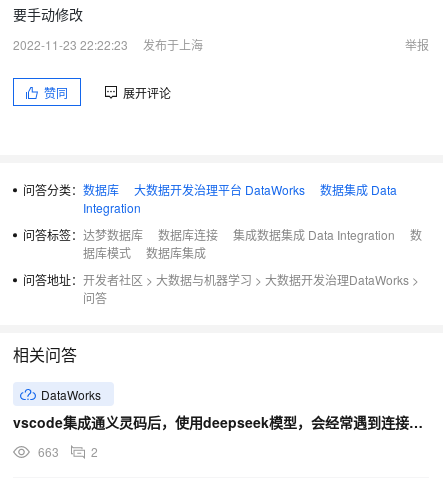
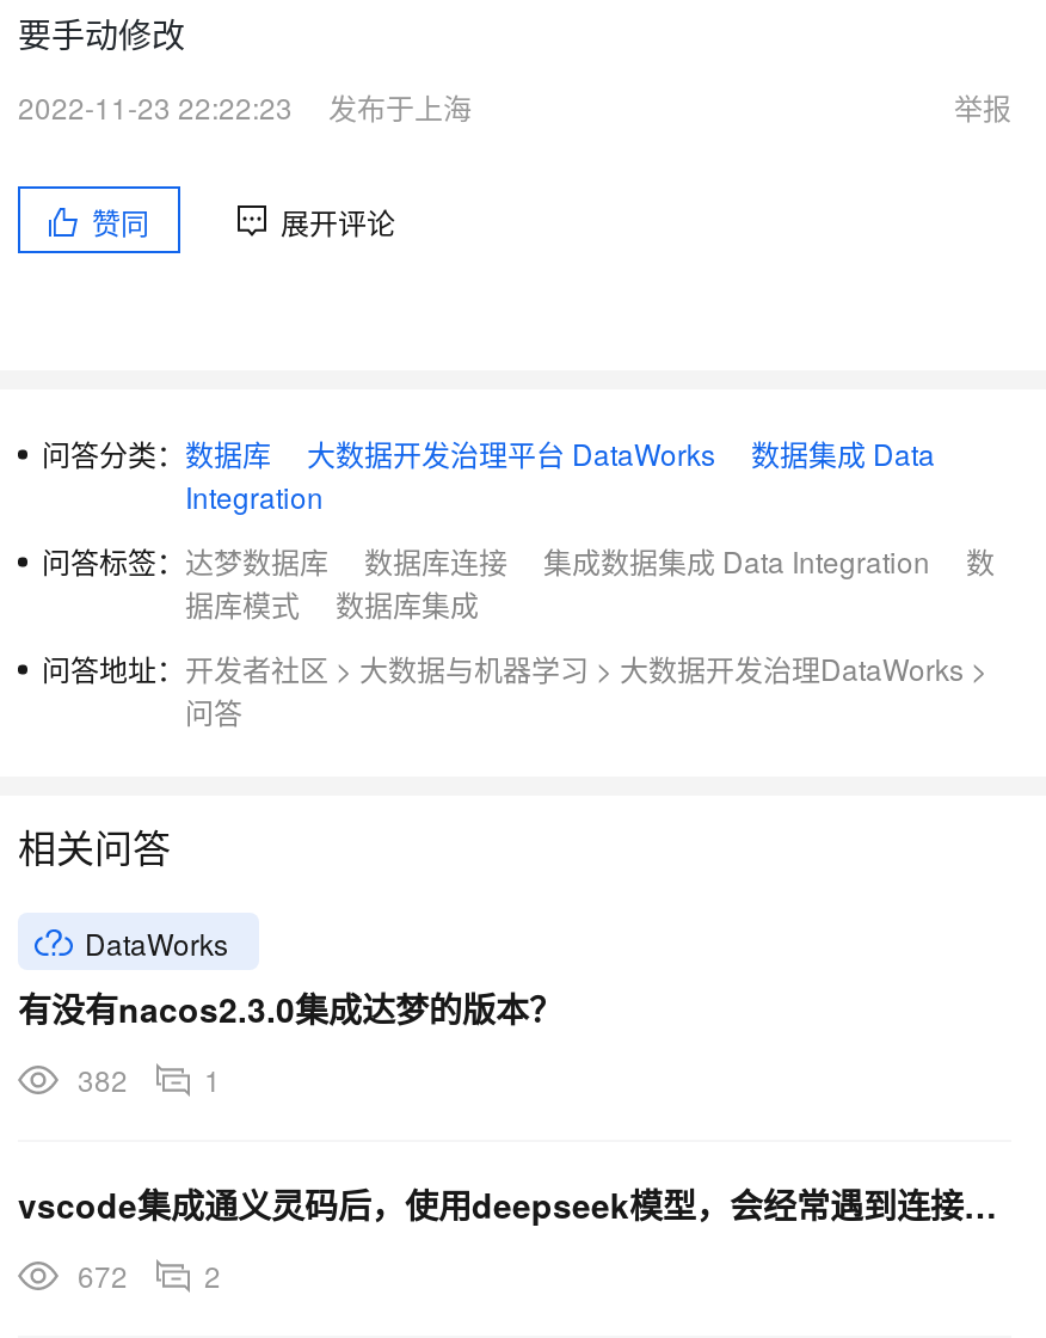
none -> [18,984,562,1099] 有没有nacos2.3.0集成达梦的版本？ | 382 | 1
[38,443,98,460] 663 2 -> [78,1254,221,1295] 672 2

